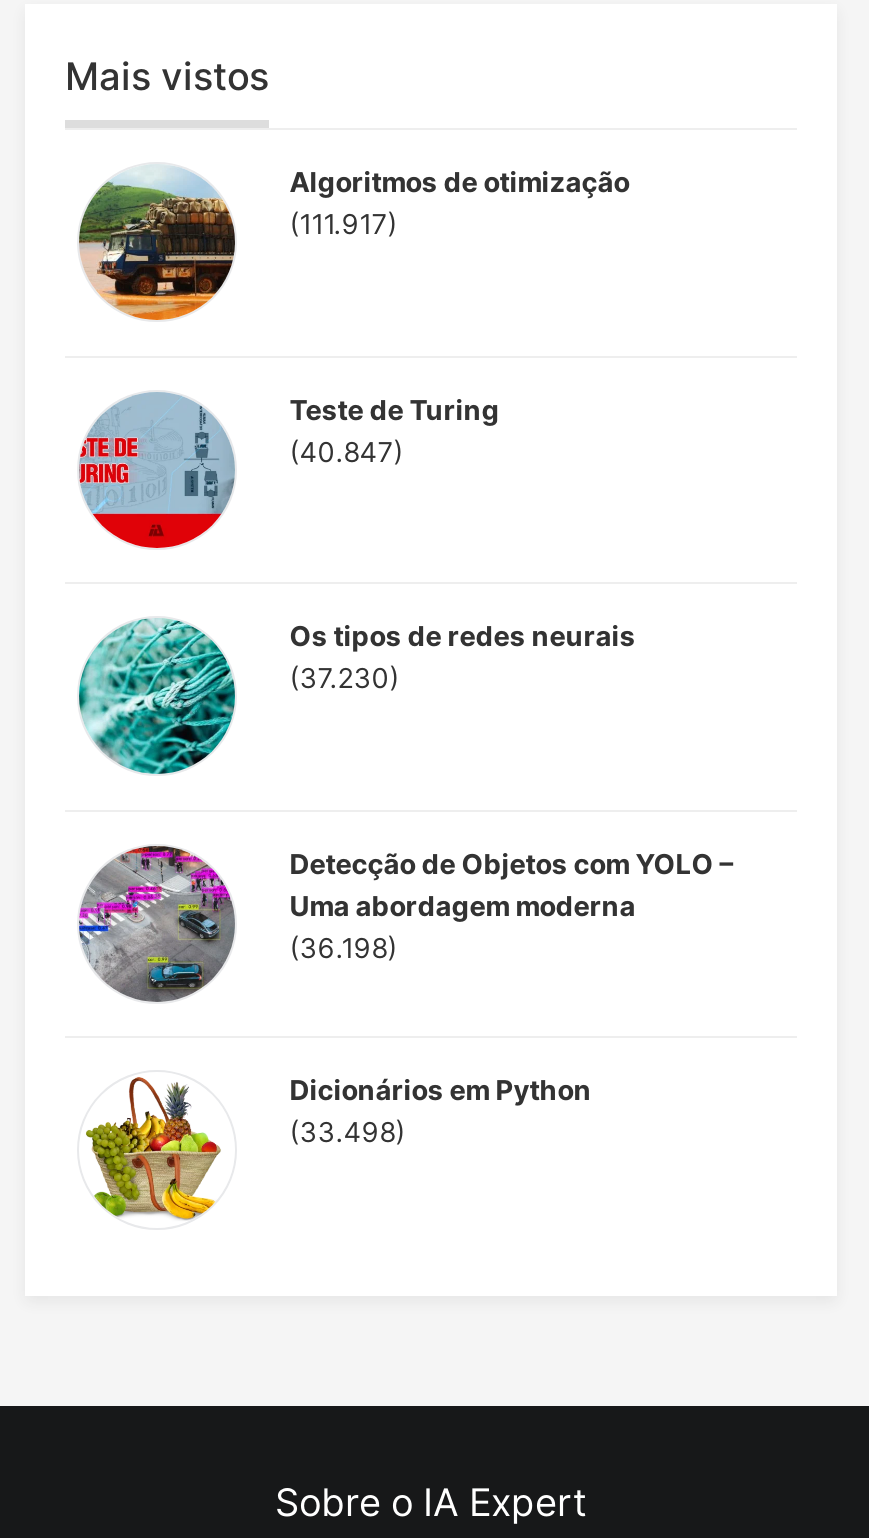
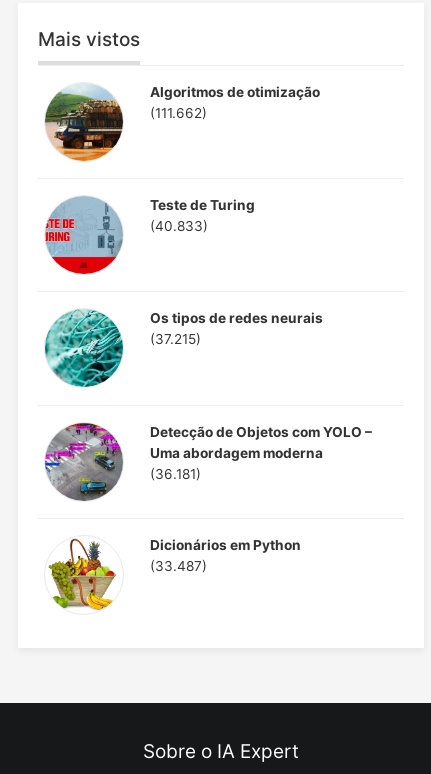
[289,208,397,240] (111.917) -> [150,104,207,120] (111.662)
[289,435,403,467] (40.847) -> [150,218,208,234] (40.833)
[289,662,399,694] (37.230) -> [150,331,201,347] (37.215)
[289,931,397,963] (36.198) -> [150,466,201,482] (36.181)
[289,1115,405,1147] (33.498) -> [150,558,207,574] (33.487)

